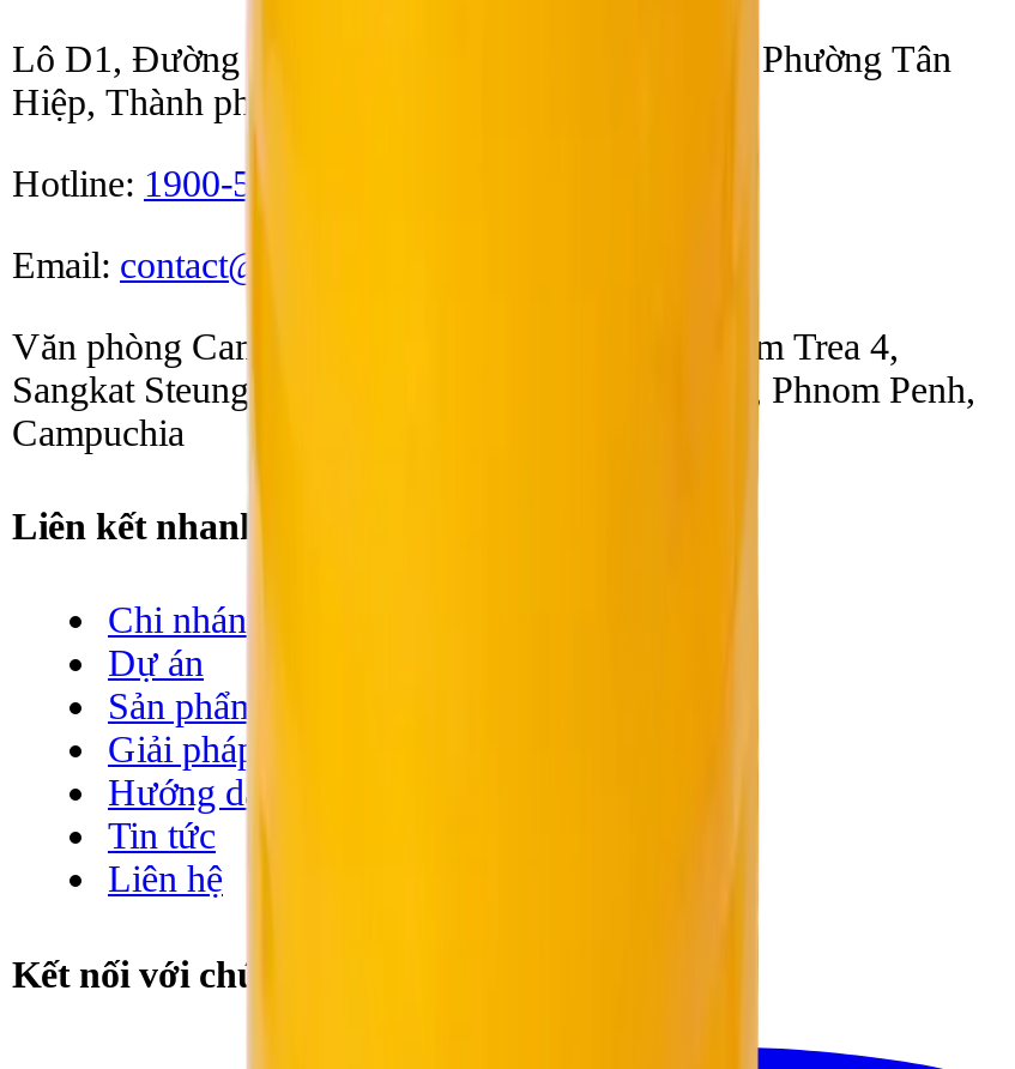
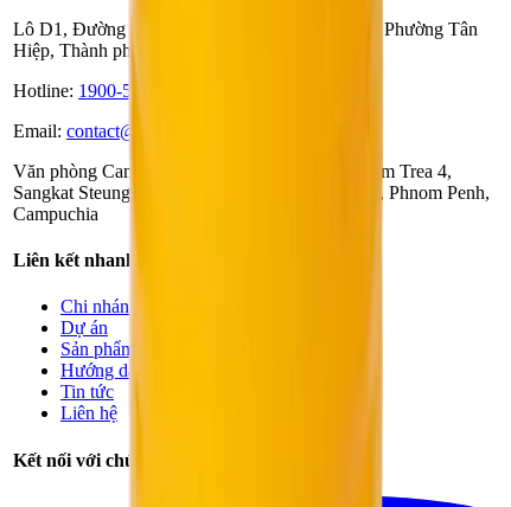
[108,729,256,770] Giải pháp -> none

